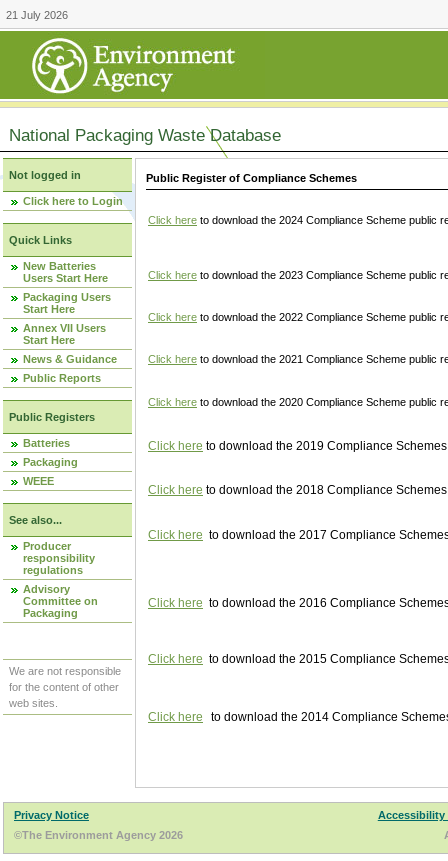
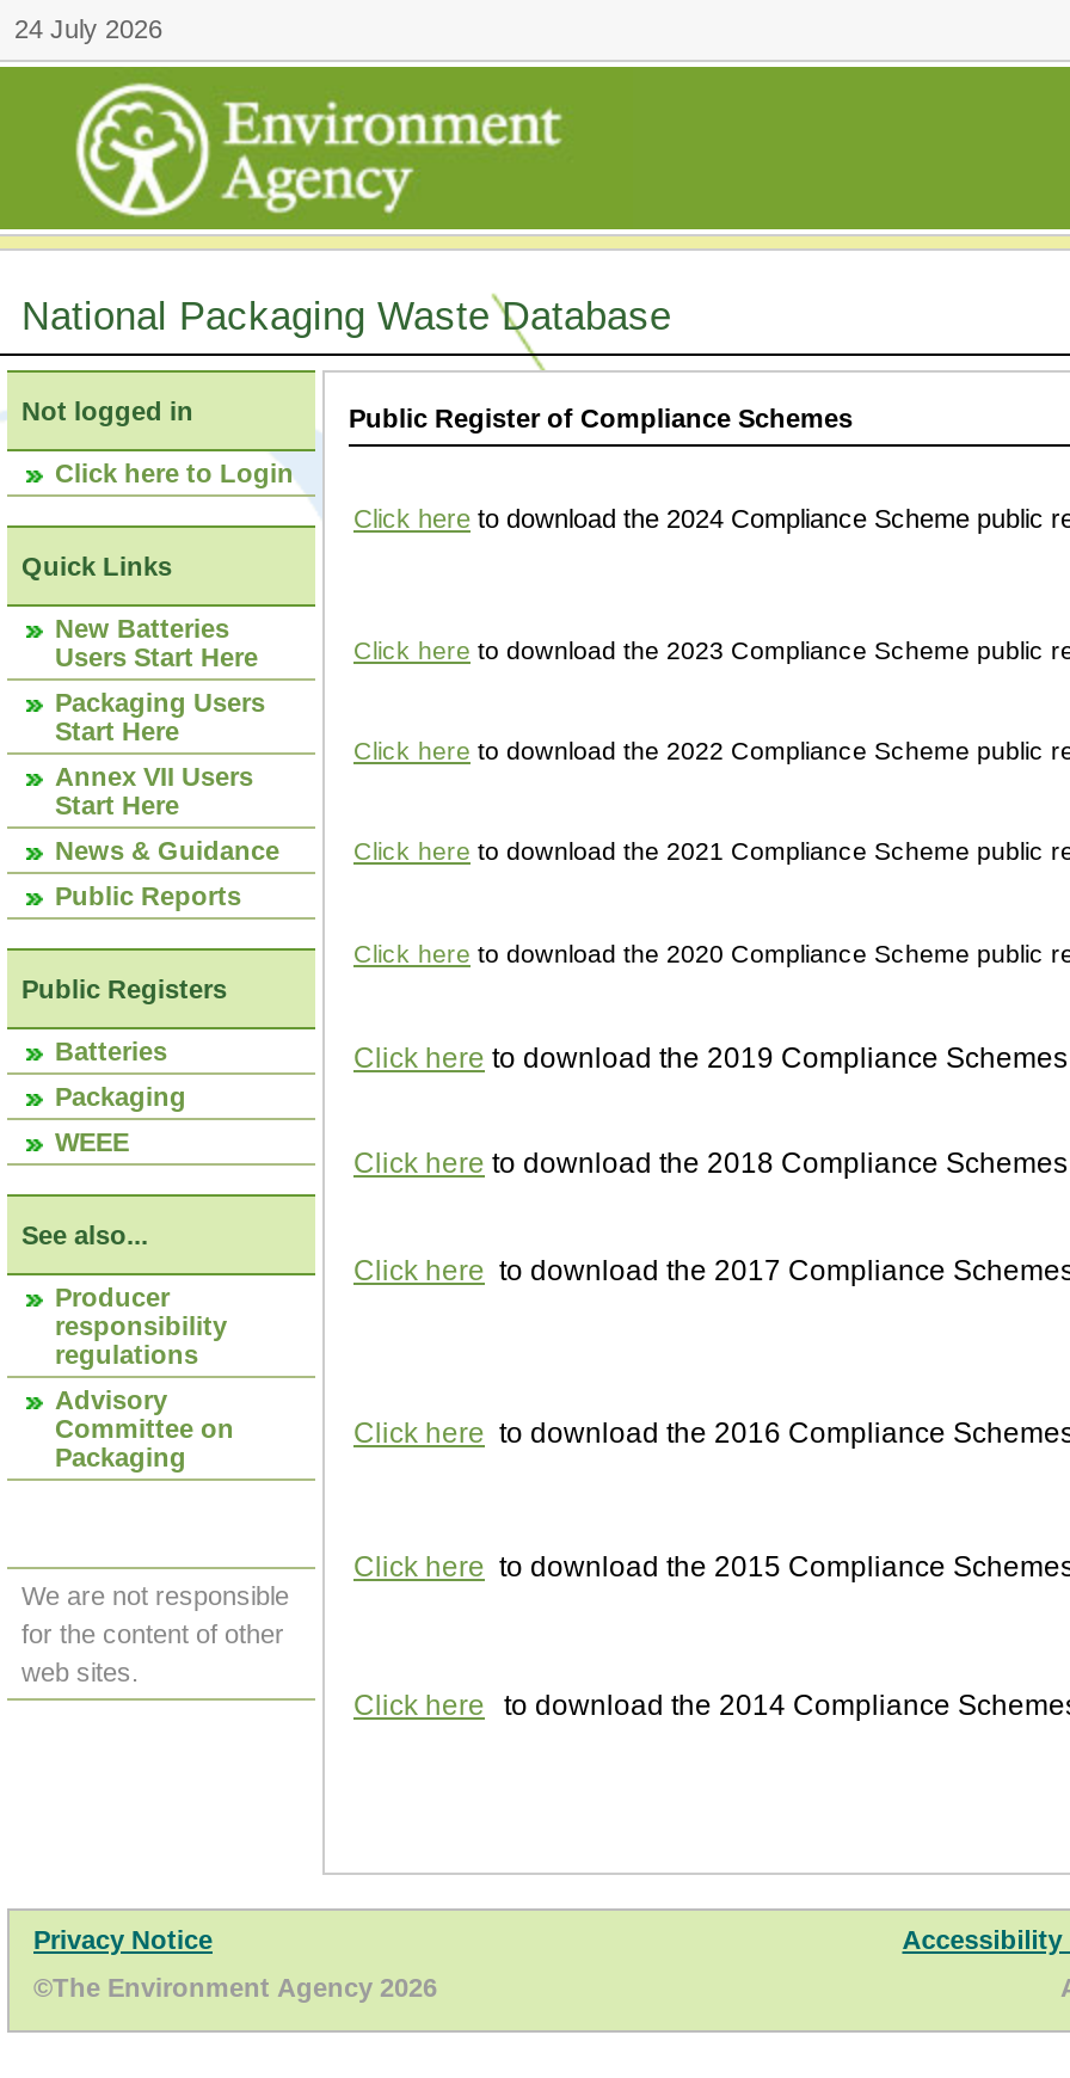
[6,9,68,21] 21 July 2026 -> [14,14,162,43] 24 July 2026

